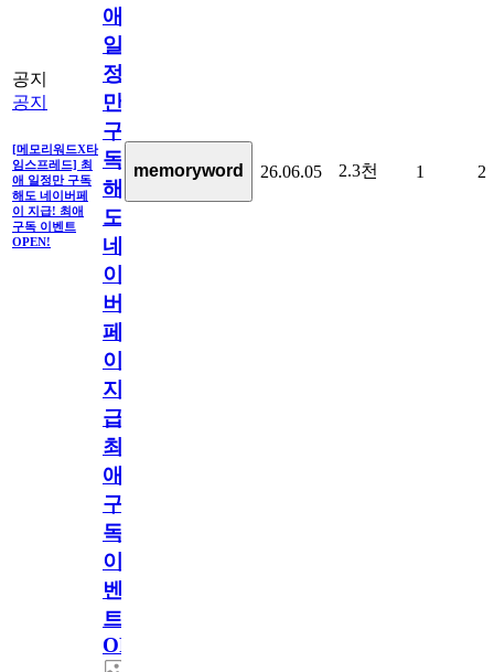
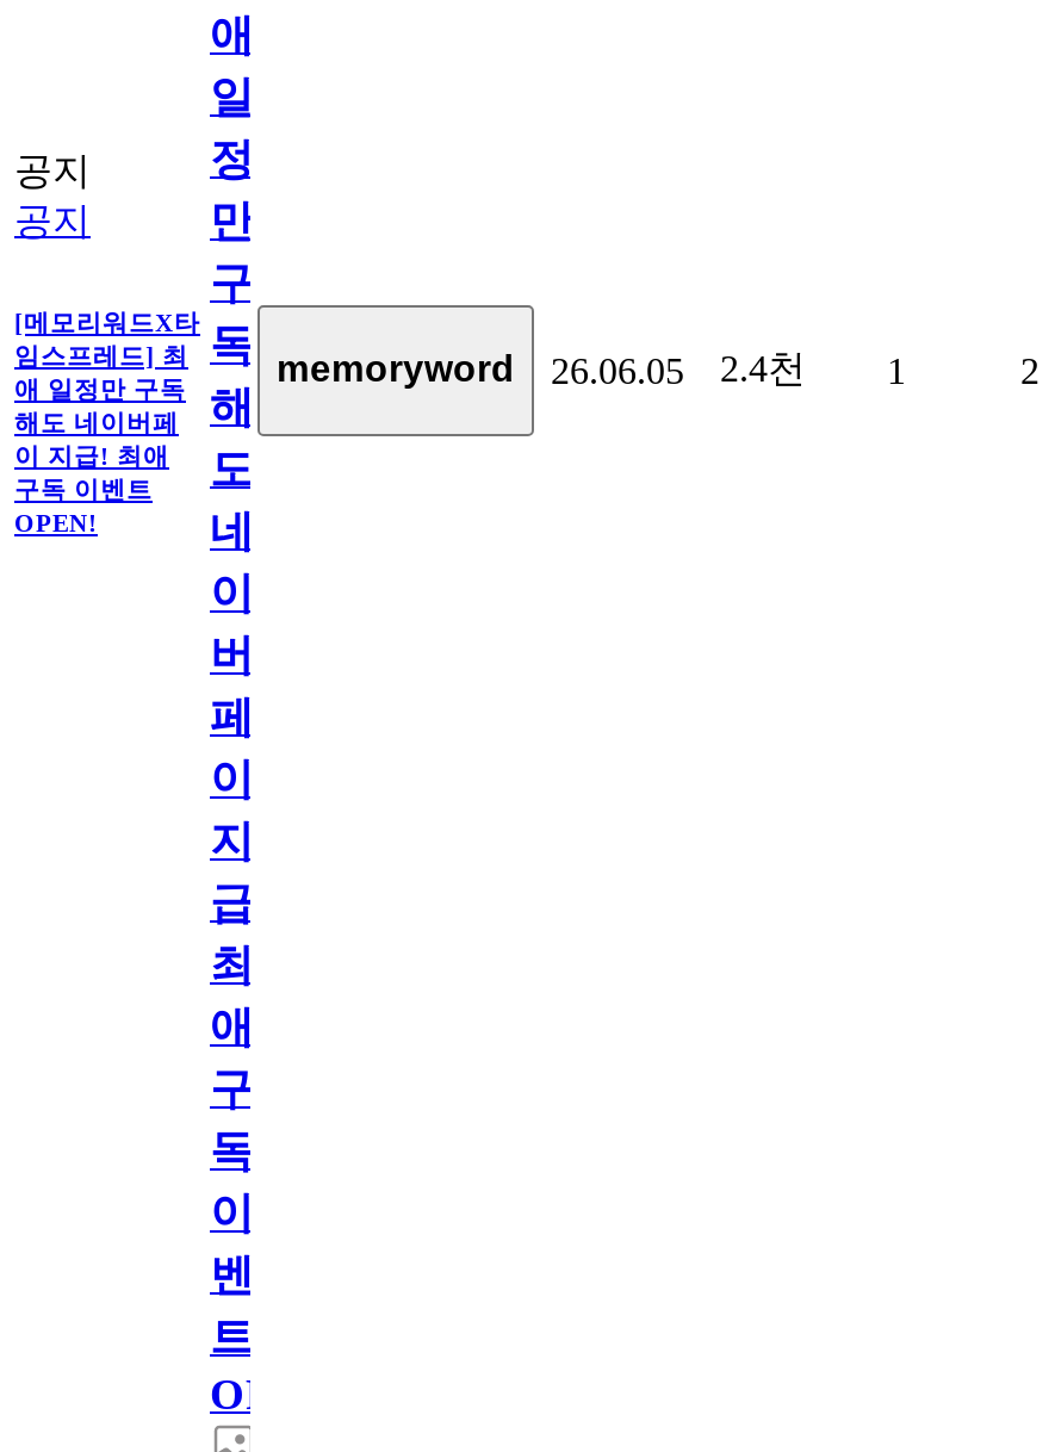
[12,142,425,181] [메모리워드X타 임스프레드] 최 독 memoryword 26.06.05 2.3천 1 -> [14,307,906,390] [메모리워드X타 임스프레드] 최 독 memoryword 26.06.05 2.4천 1

